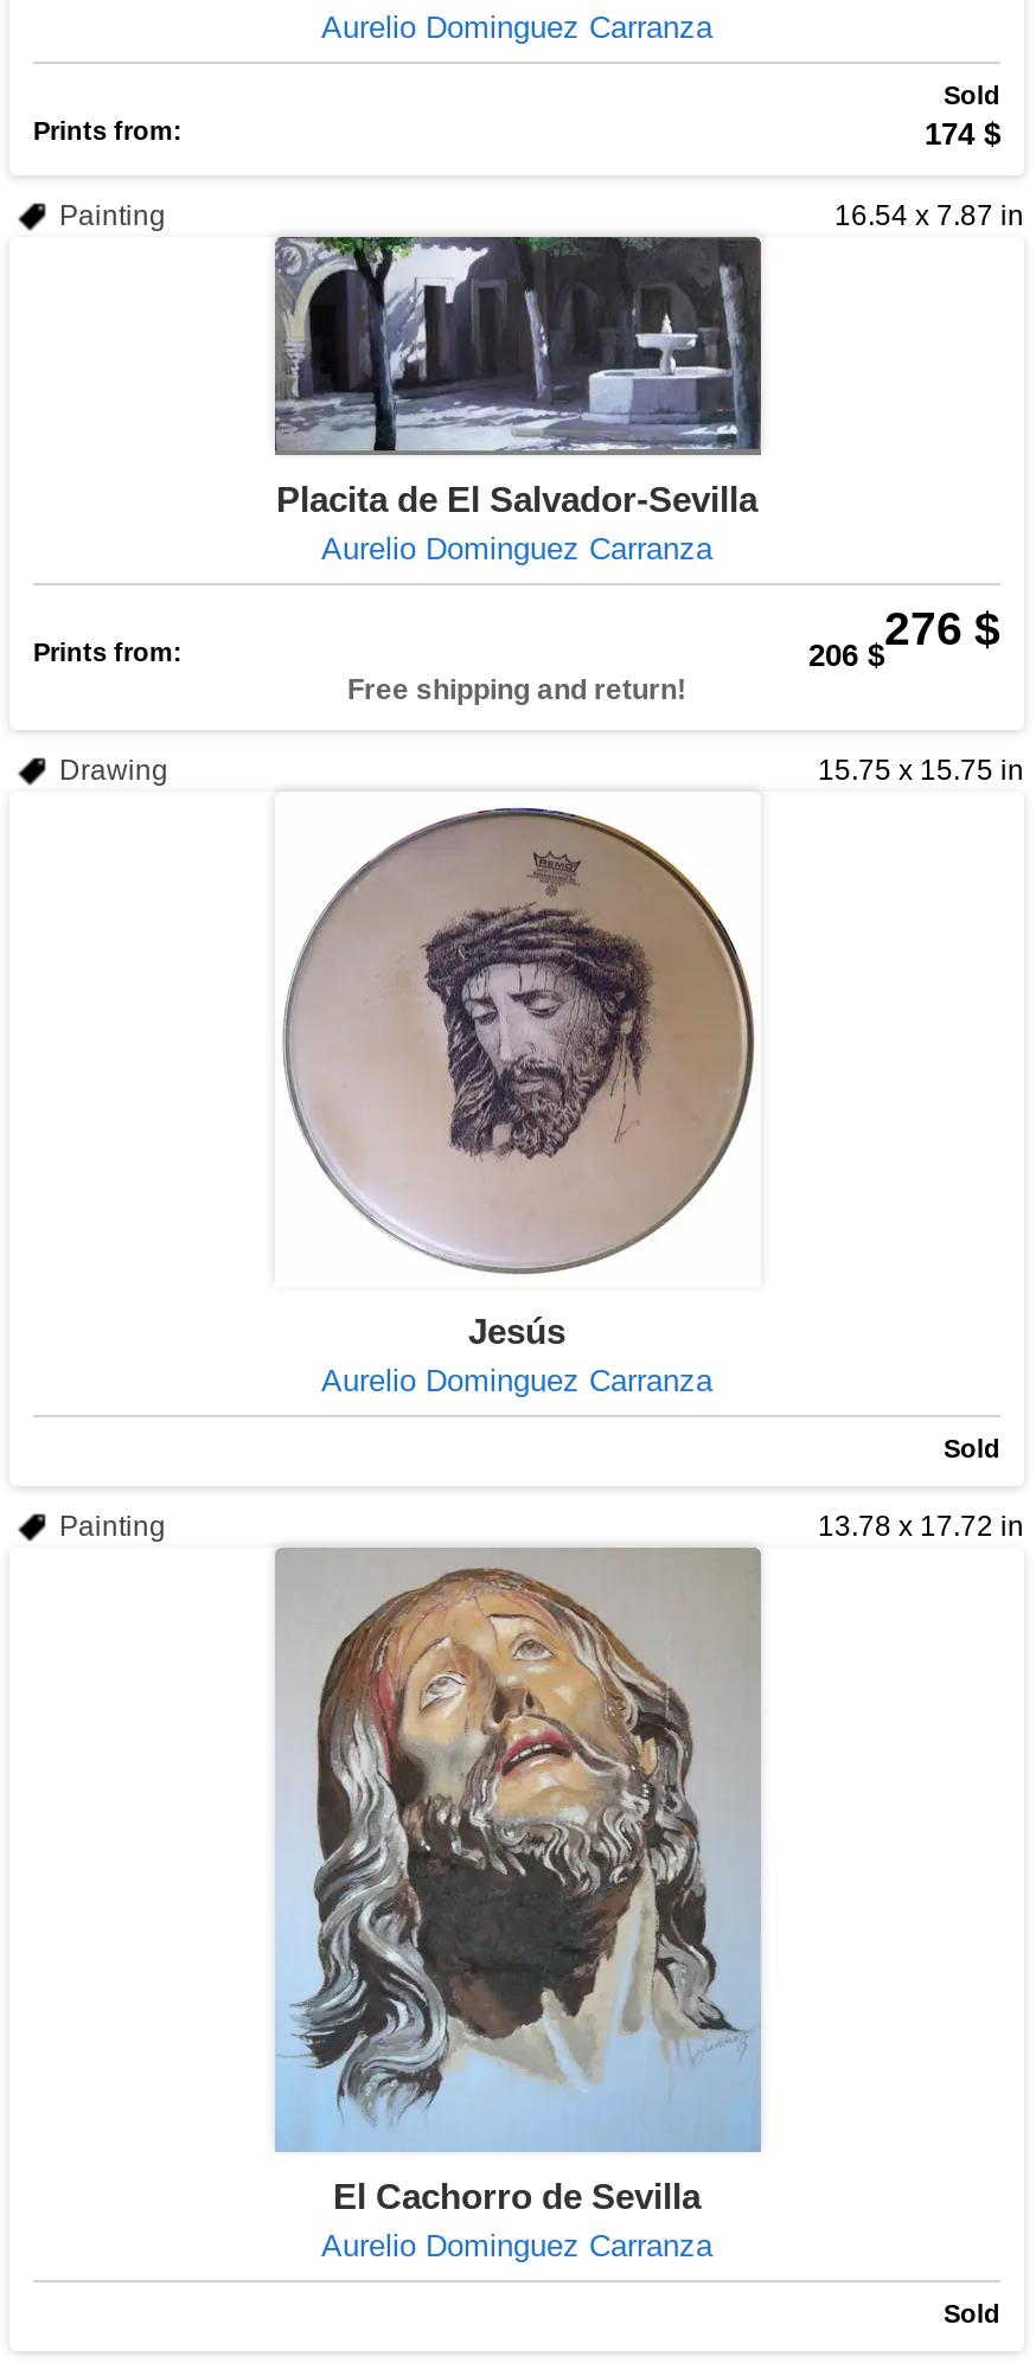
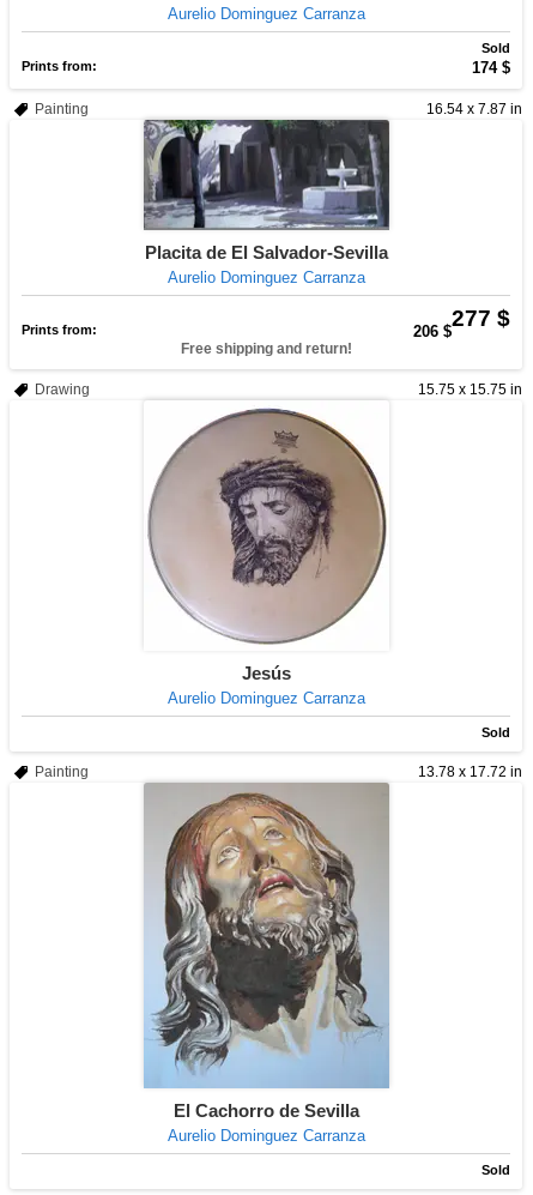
[884,602,1000,654] 276 $ -> [452,304,510,331] 277 $

